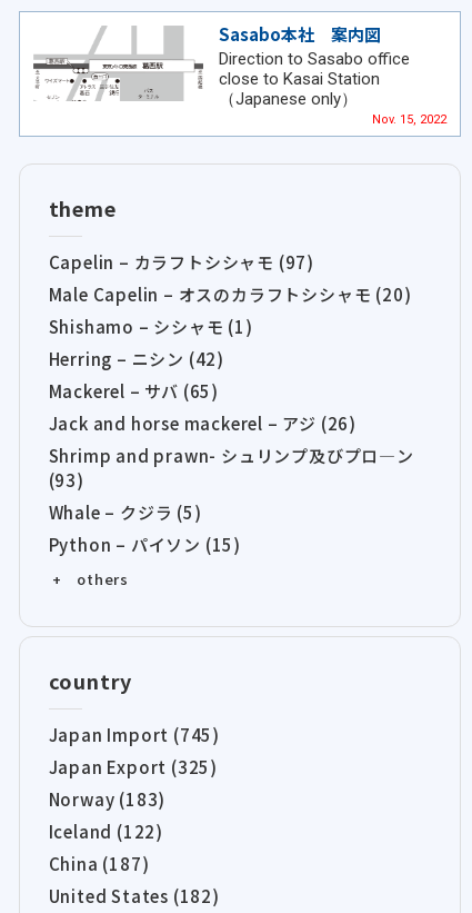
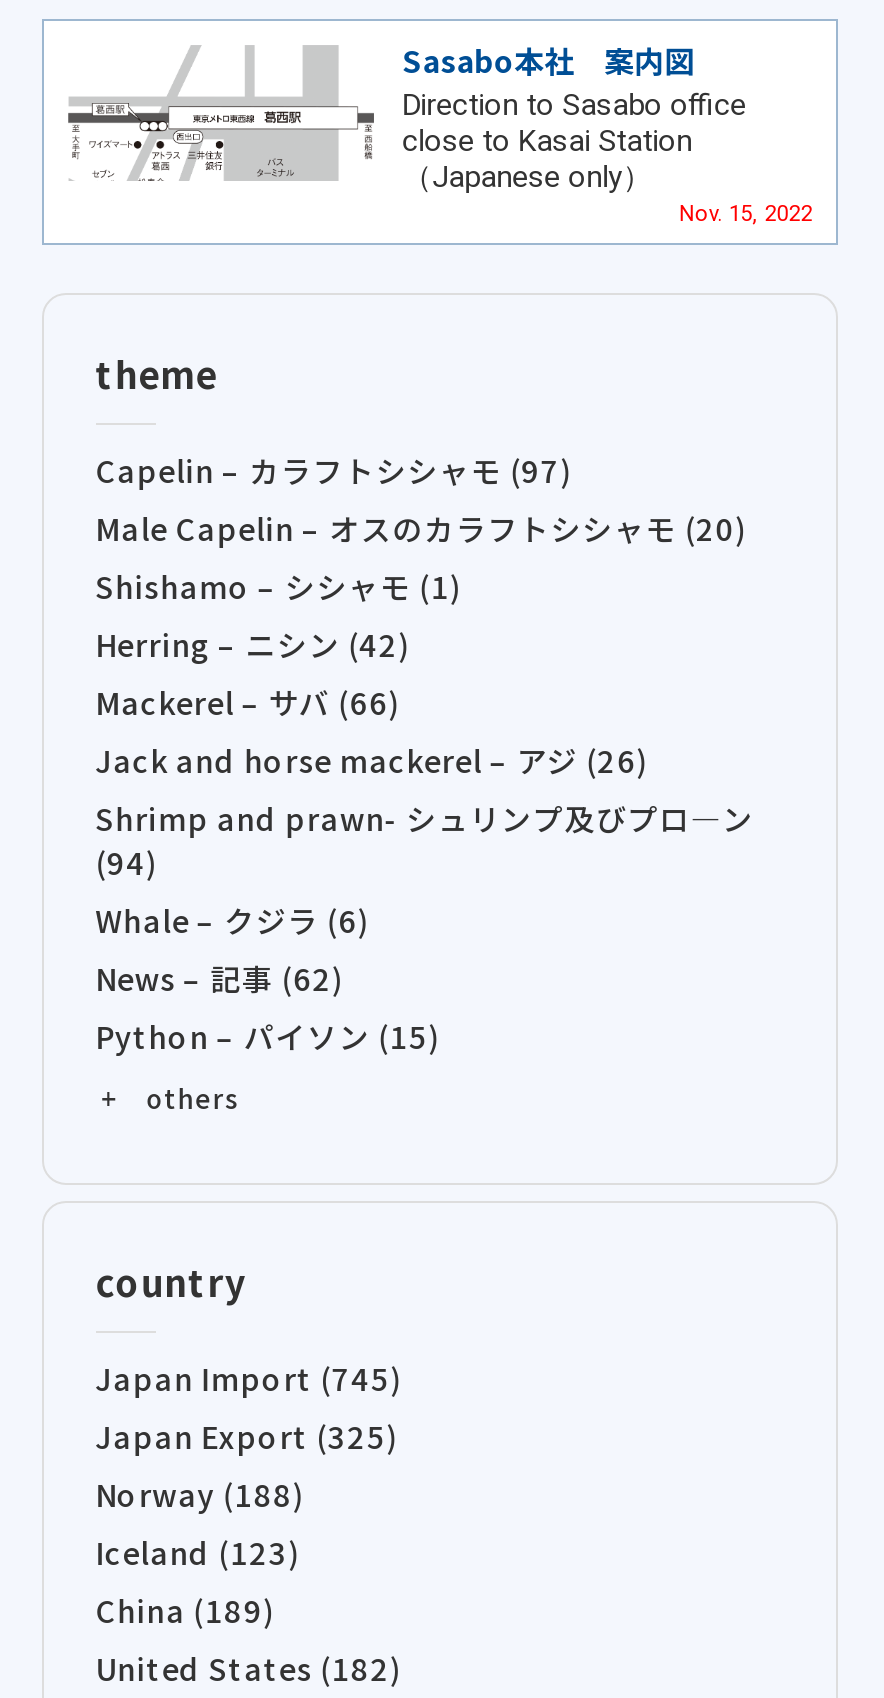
[48,379,219,403] Mackerel – サバ (65) -> [95,681,402,723] Mackerel – サバ (66)
[48,468,202,524] (93) | Whale – クジラ (5) -> [95,841,371,999] (94) | Whale – クジラ (6) | News – 記事 (62)
[48,787,166,811] Norway (183) -> [95,1473,306,1515] Norway (188)
[48,820,163,843] Iceland (122) -> [95,1531,302,1573] Iceland (123)
[48,852,149,875] China (187) -> [95,1589,277,1631] China (189)

